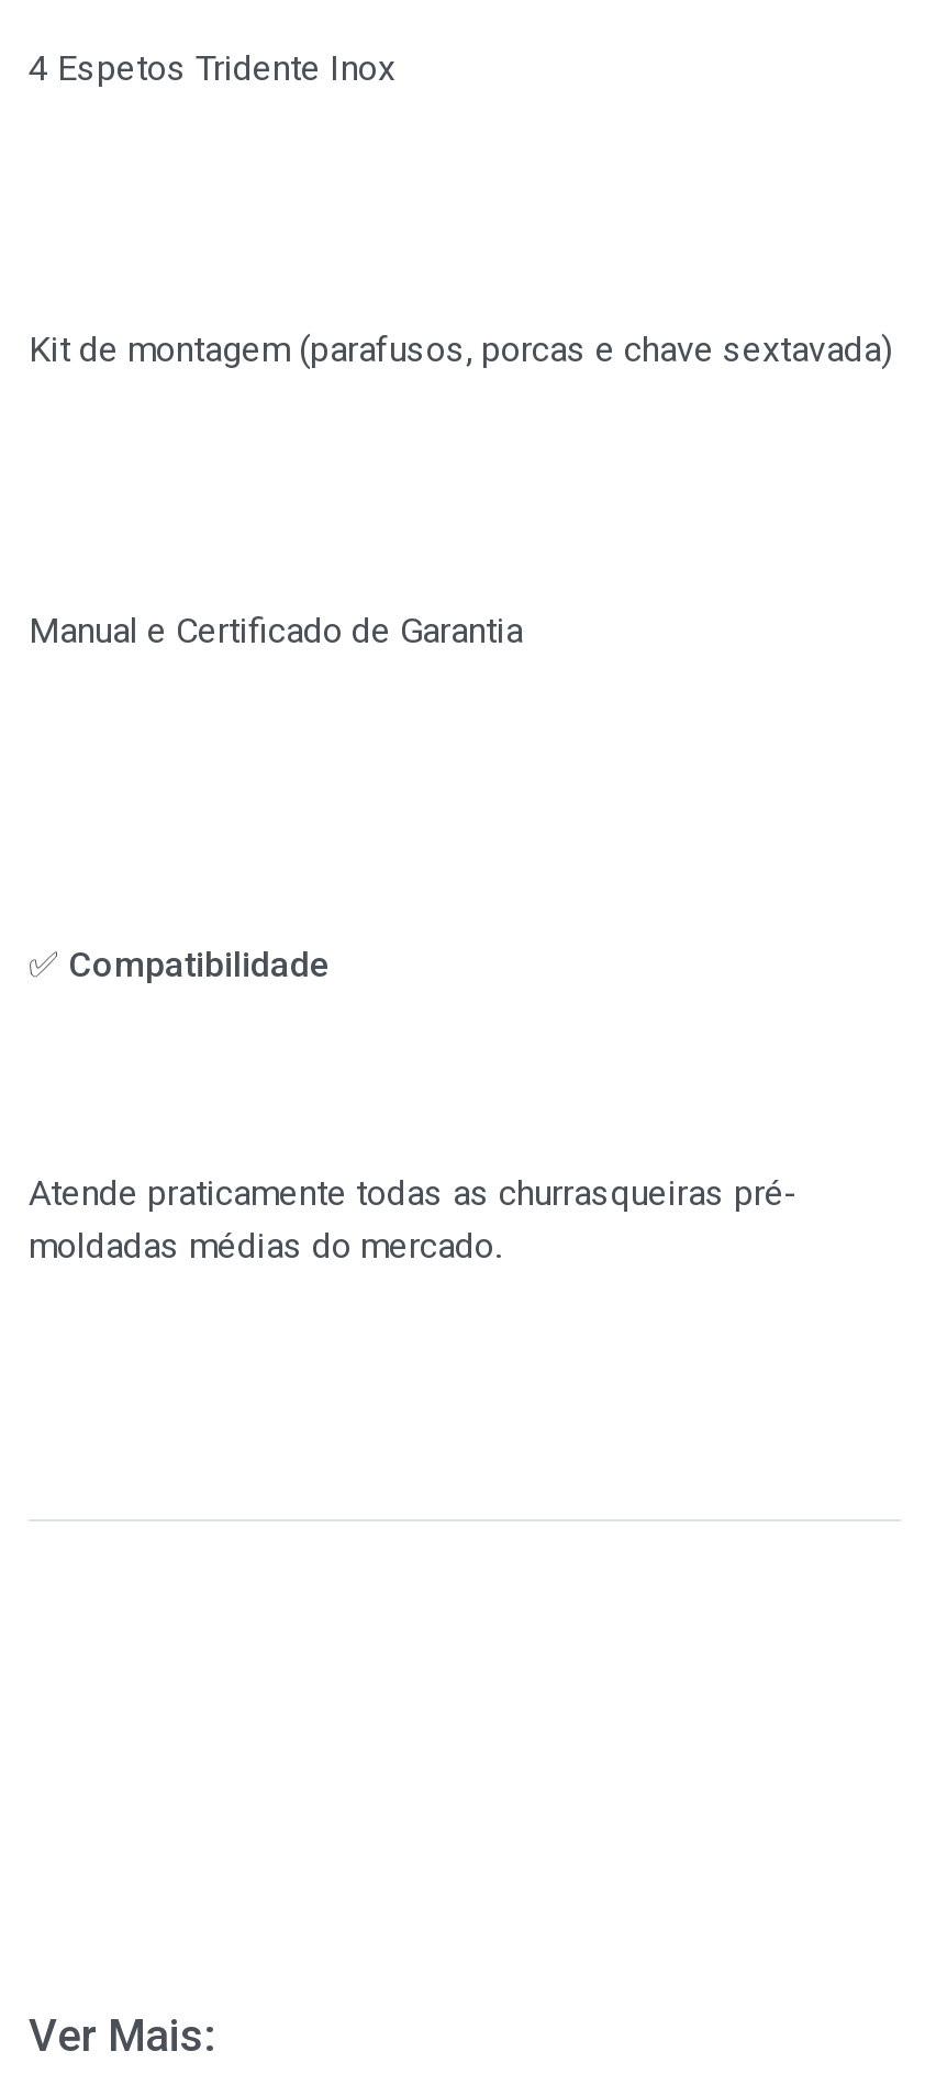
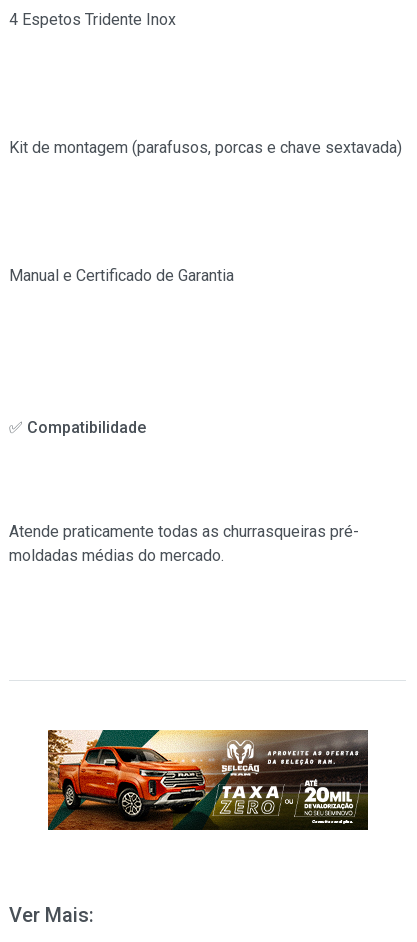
none -> [47,729,369,831] [image]

